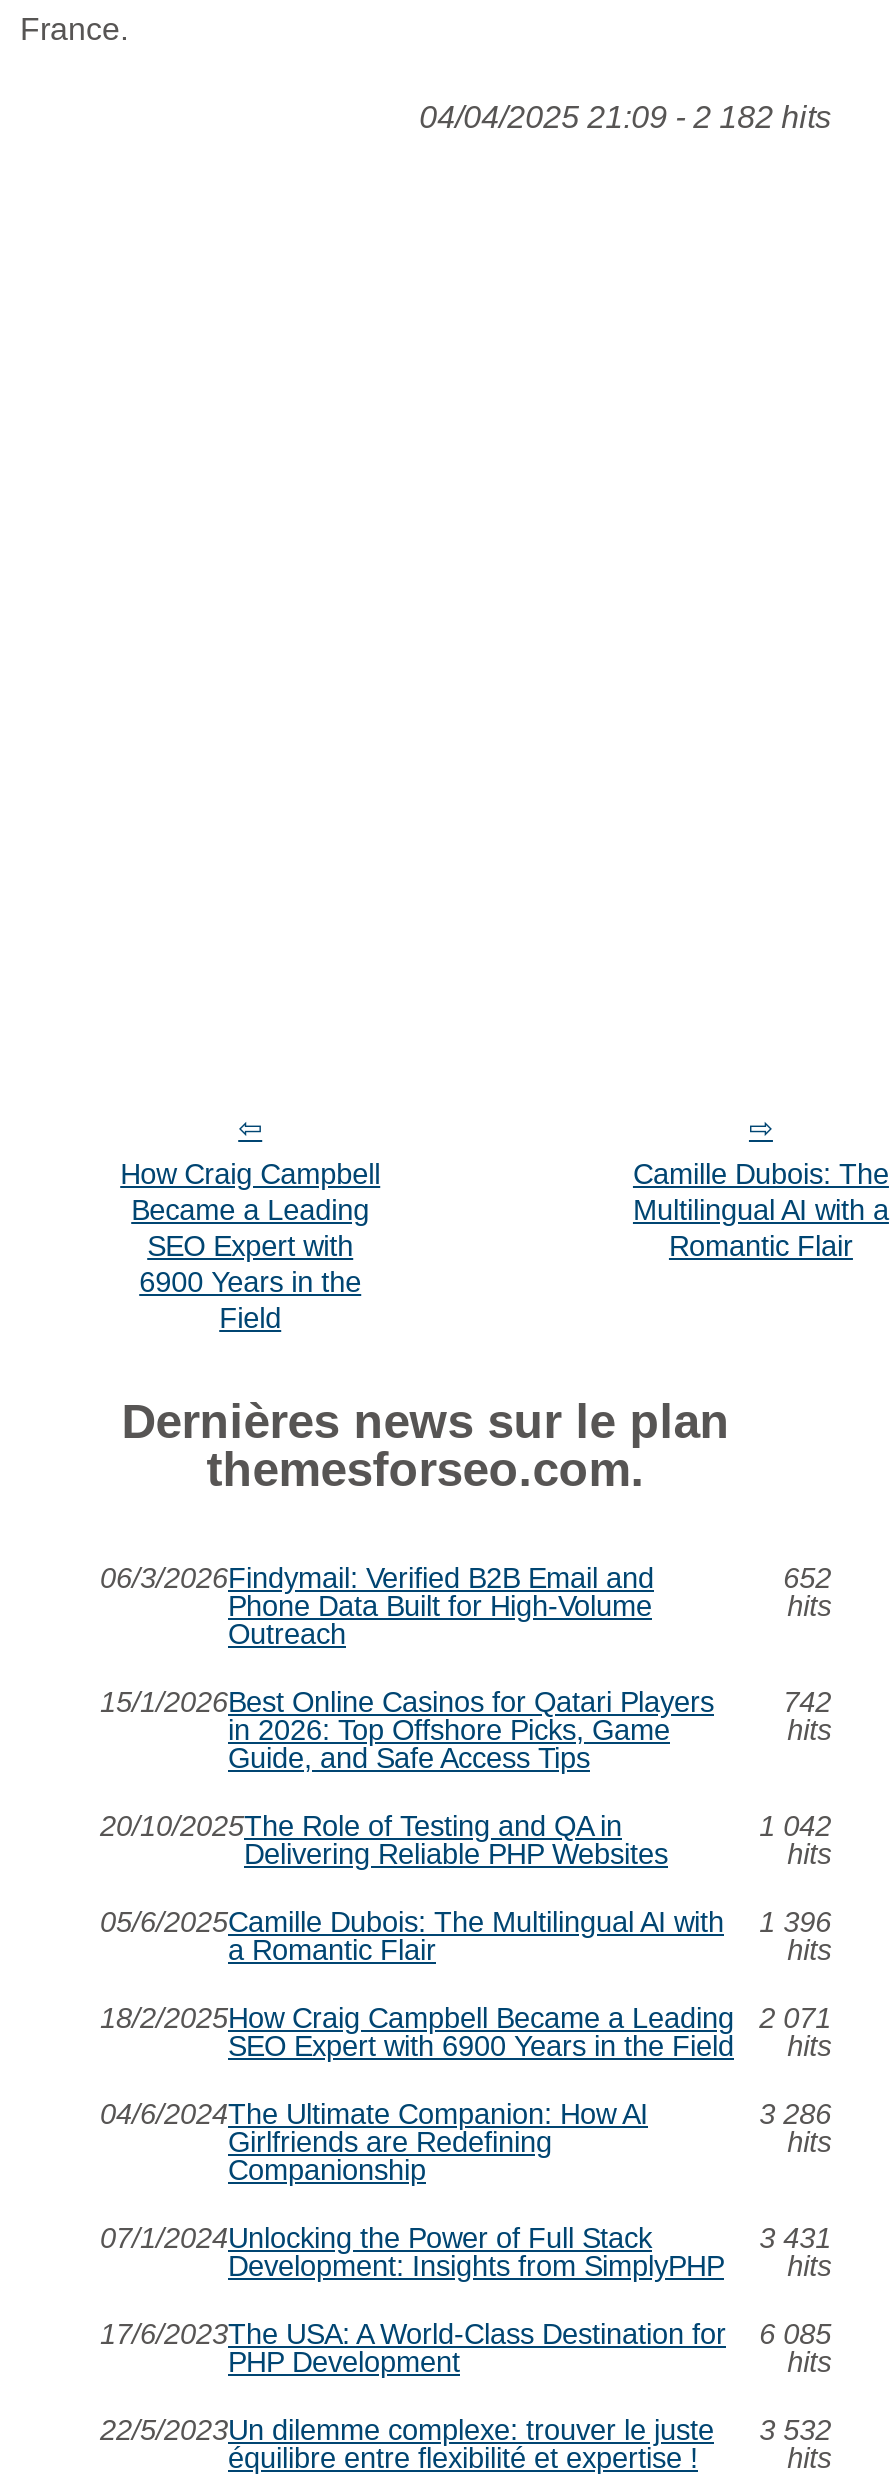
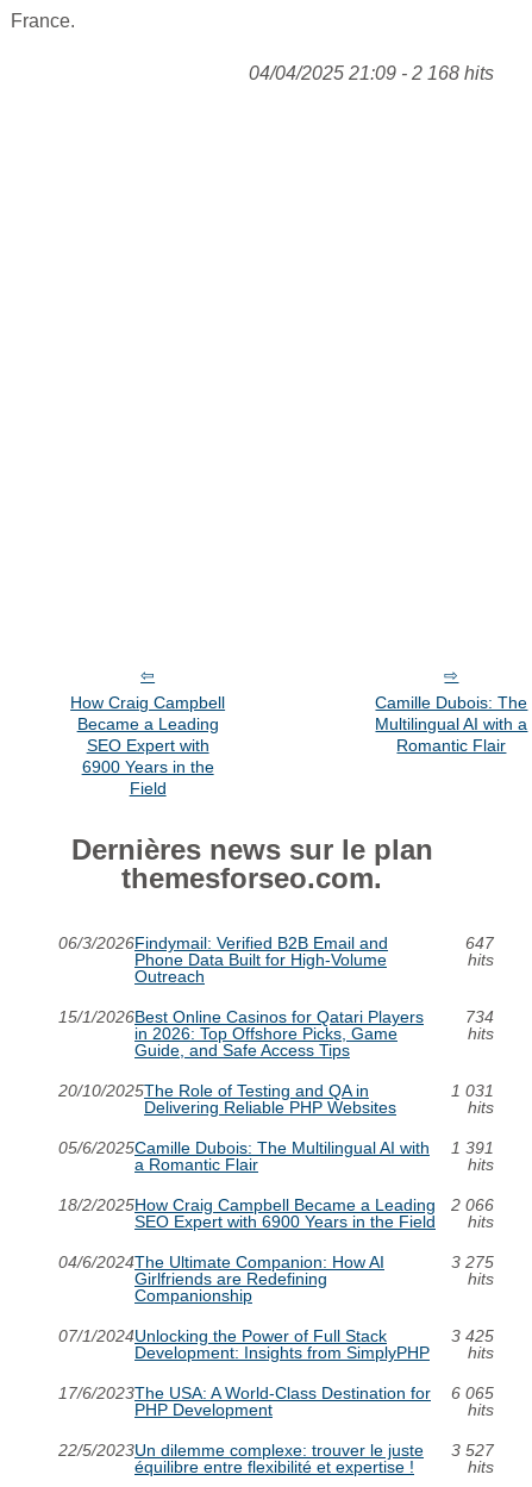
[419,99,831,133] 04/04/2025 21:09 - 2 182 hits -> [248,63,493,83] 04/04/2025 21:09 - 2 168 hits
[783,1562,831,1594] 652 -> [465,933,493,952] 647
[783,1686,831,1718] 742 -> [465,1007,493,1026] 734
[759,1810,831,1842] 1 042 -> [451,1081,493,1100] 1 031
[100,1906,831,1938] 05/6/2025Camille Dubois: The Multilingual AI with 1 396 -> [58,1138,493,1157] 05/6/2025Camille Dubois: The Multilingual AI with 1 391
[100,2002,831,2034] 18/2/2025How Craig Campbell Became a Leading 2 071 -> [58,1195,493,1214] 18/2/2025How Craig Campbell Became a Leading 2 066
[759,2098,831,2130] 3 286 -> [451,1252,493,1271] 3 275
[759,2222,831,2254] 3 431 -> [451,1326,493,1345] 3 425
[100,2318,831,2350] 17/6/2023The USA: A World-Class Destination for 6 085 -> [58,1383,493,1402] 17/6/2023The USA: A World-Class Destination for 6 065
[100,2414,831,2446] 22/5/2023Un dilemme complexe: trouver le juste 3 532 -> [58,1440,493,1459] 22/5/2023Un dilemme complexe: trouver le juste 3 527

